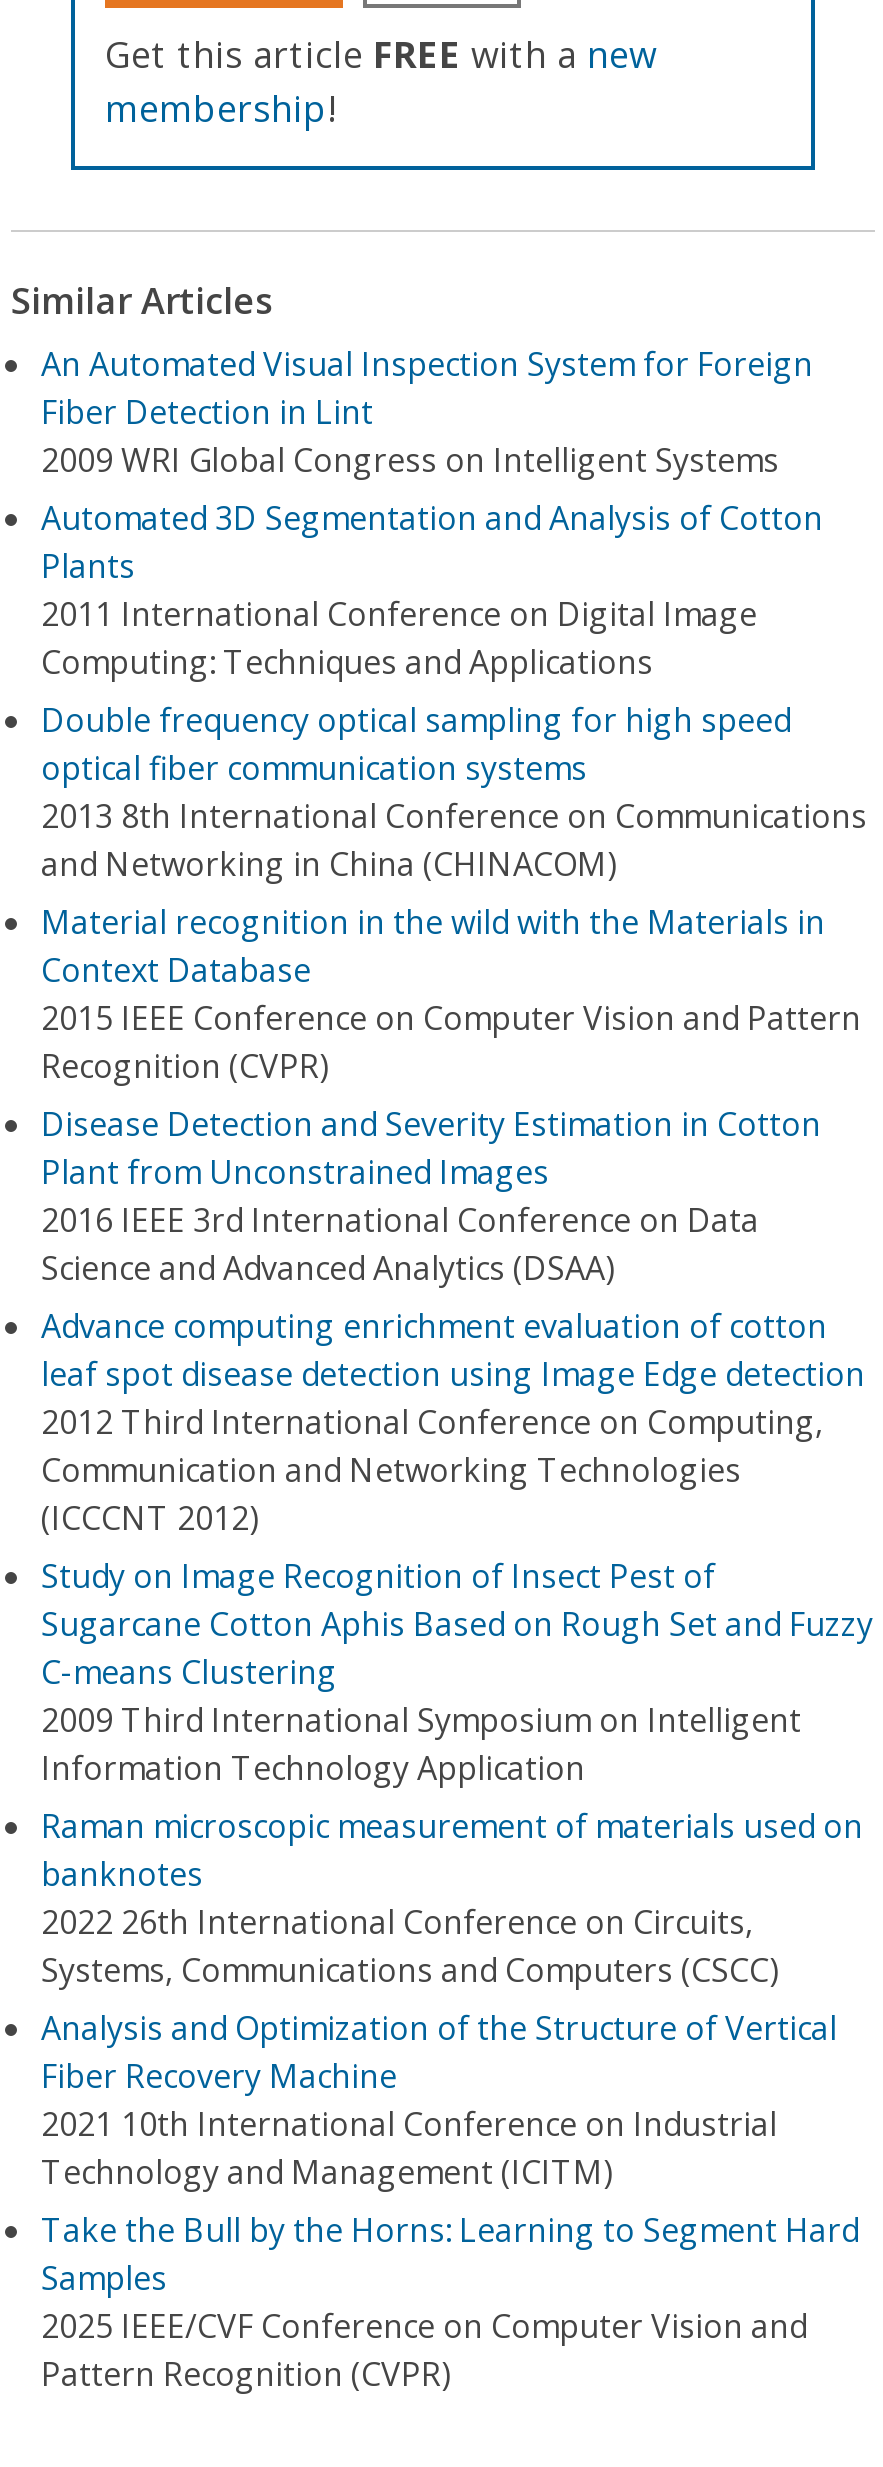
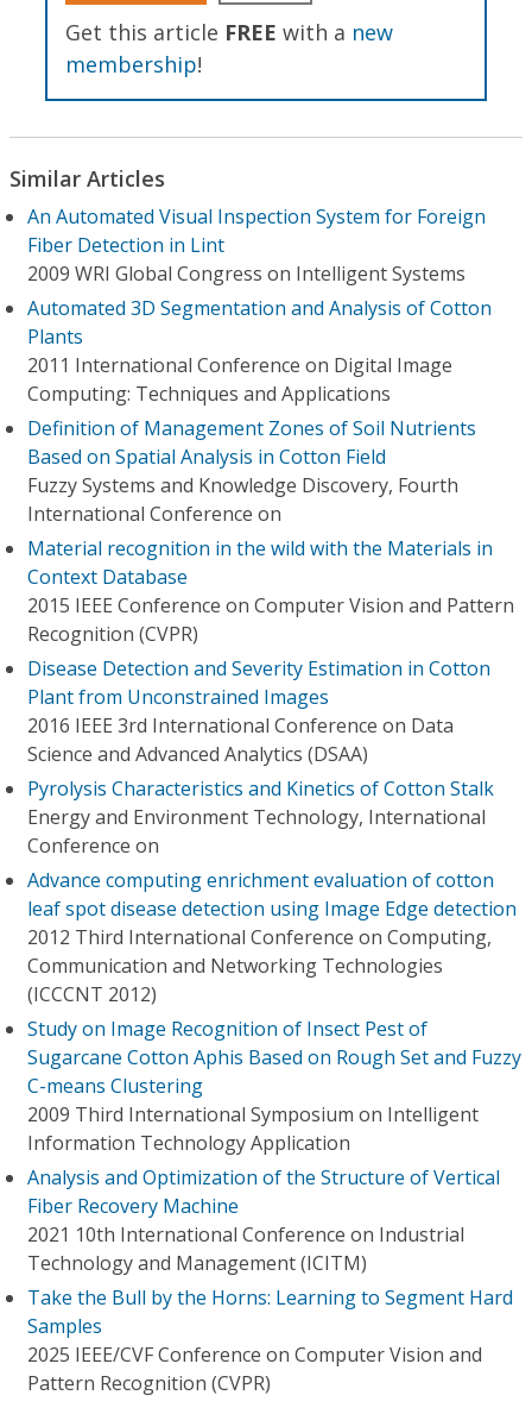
[41,698,867,886] Double frequency optical sampling for high speed | optical fiber communication systems | 2013 8th International Conference on Communications | and Networking in China (CHINACOM) -> [27,415,476,527] Definition of Management Zones of Soil Nutrients | Based on Spatial Analysis in Cotton Field | Fuzzy Systems and Knowledge Discovery, Fourth | International Conference on
none -> [27,775,494,859] Pyrolysis Characteristics and Kinetics of Cotton Stalk | Energy and Environment Technology, International | Conference on
moved [41,1304,873,1790] -> [27,867,521,1156]: Advance computing enrichment evaluation of cotton | leaf spot disease detection using Image Edge detection | 2012 Third International Conference on Computing, | ... | 2009 Third International Symposium on Intelligent | Information Technology Application
[41,1804,863,1992] Raman microscopic measurement of materials used on | banknotes | 2022 26th International Conference on Circuits, | Systems, Communications and Computers (CSCC) -> none

